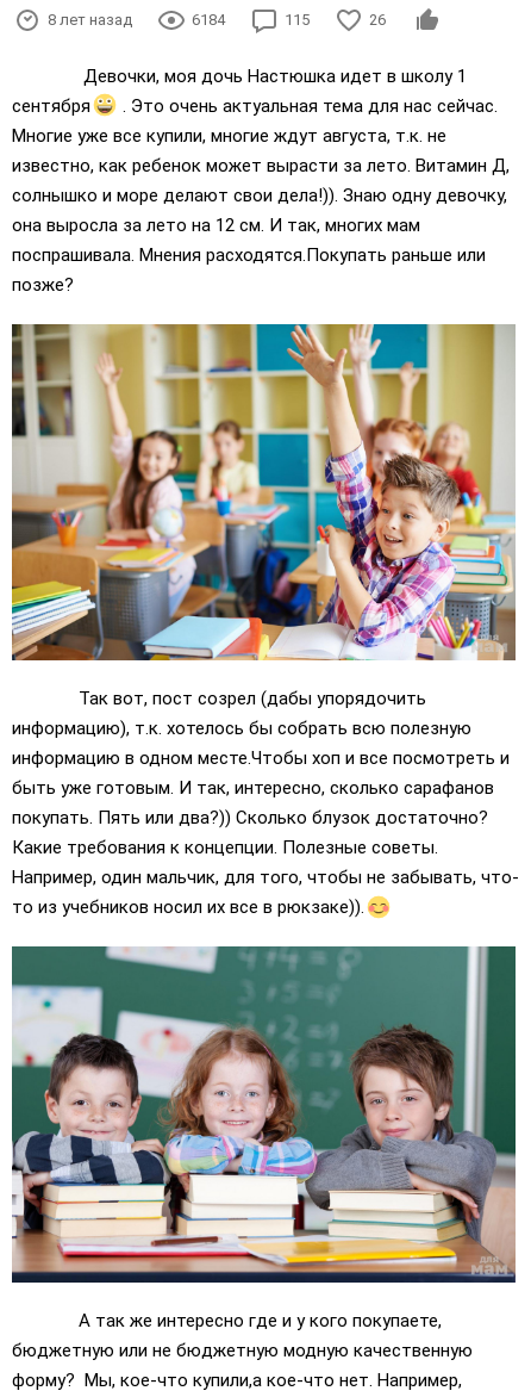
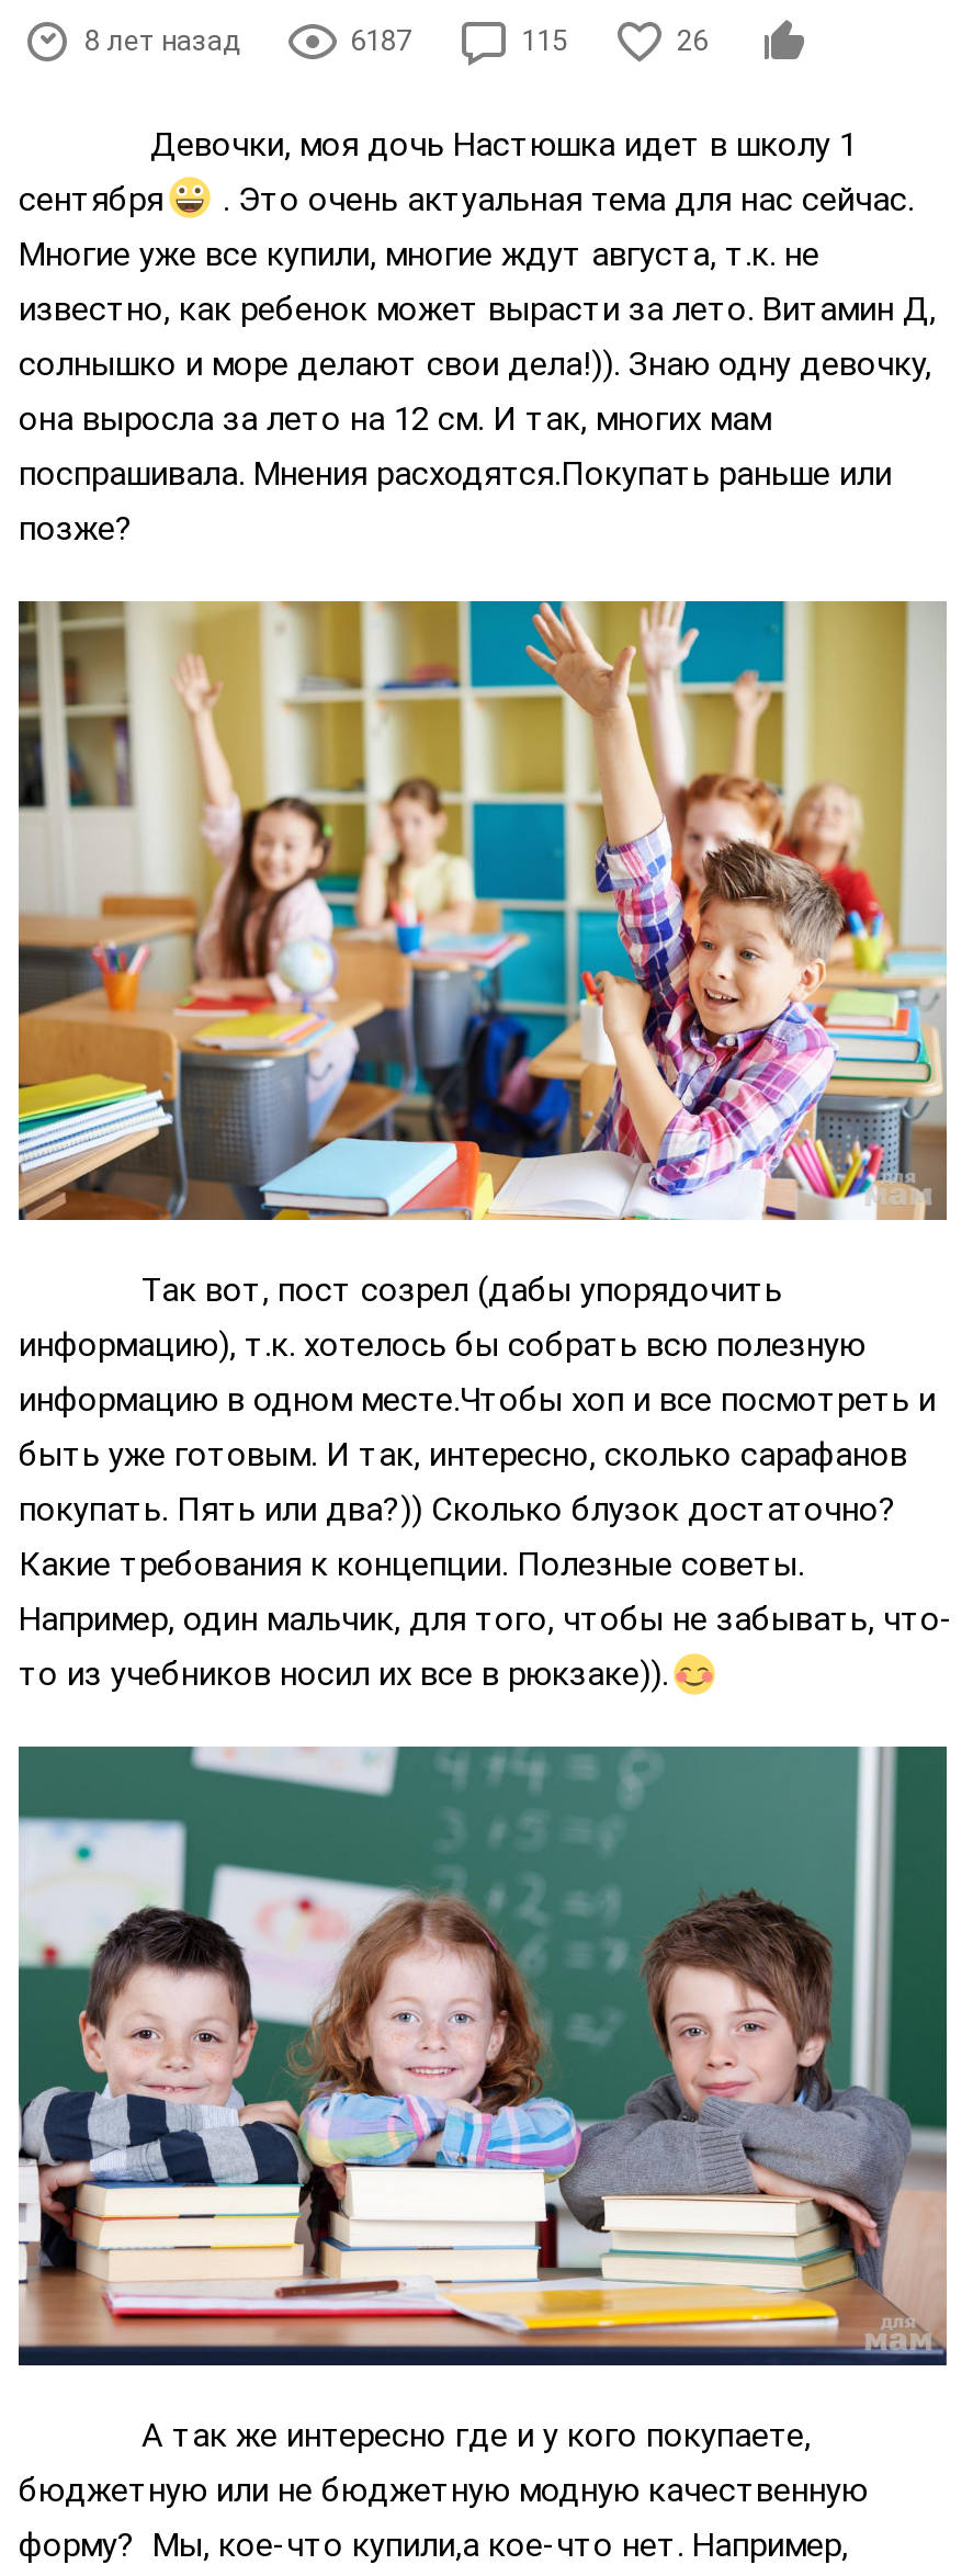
[192,10,225,28] 6184 -> [350,24,411,57] 6187

